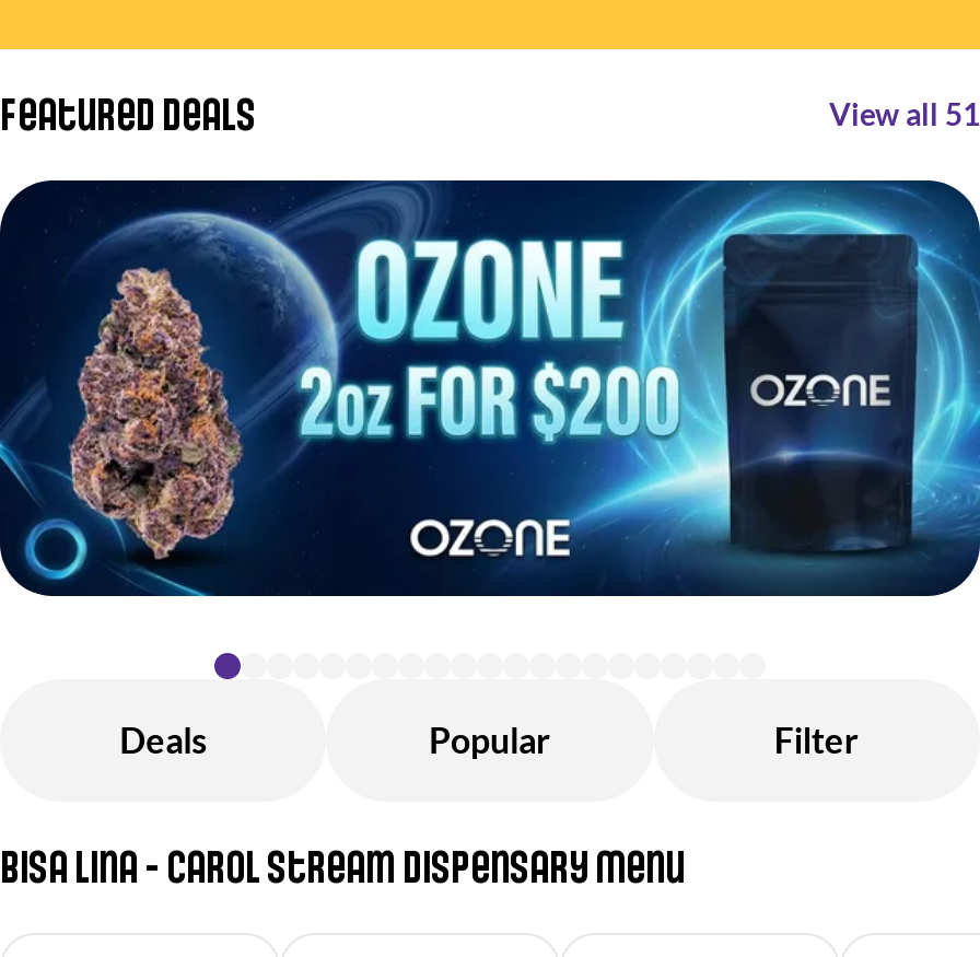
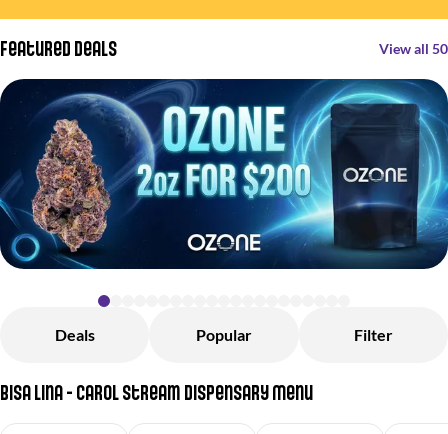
[829,95,980,132] View all 51 -> [379,40,448,57] View all 50

